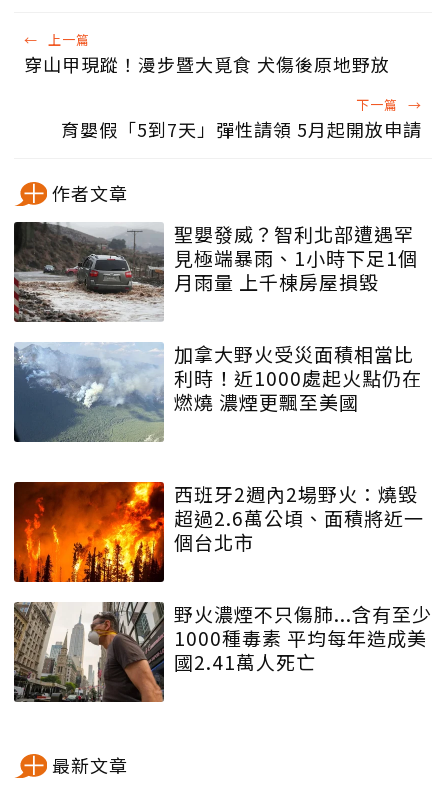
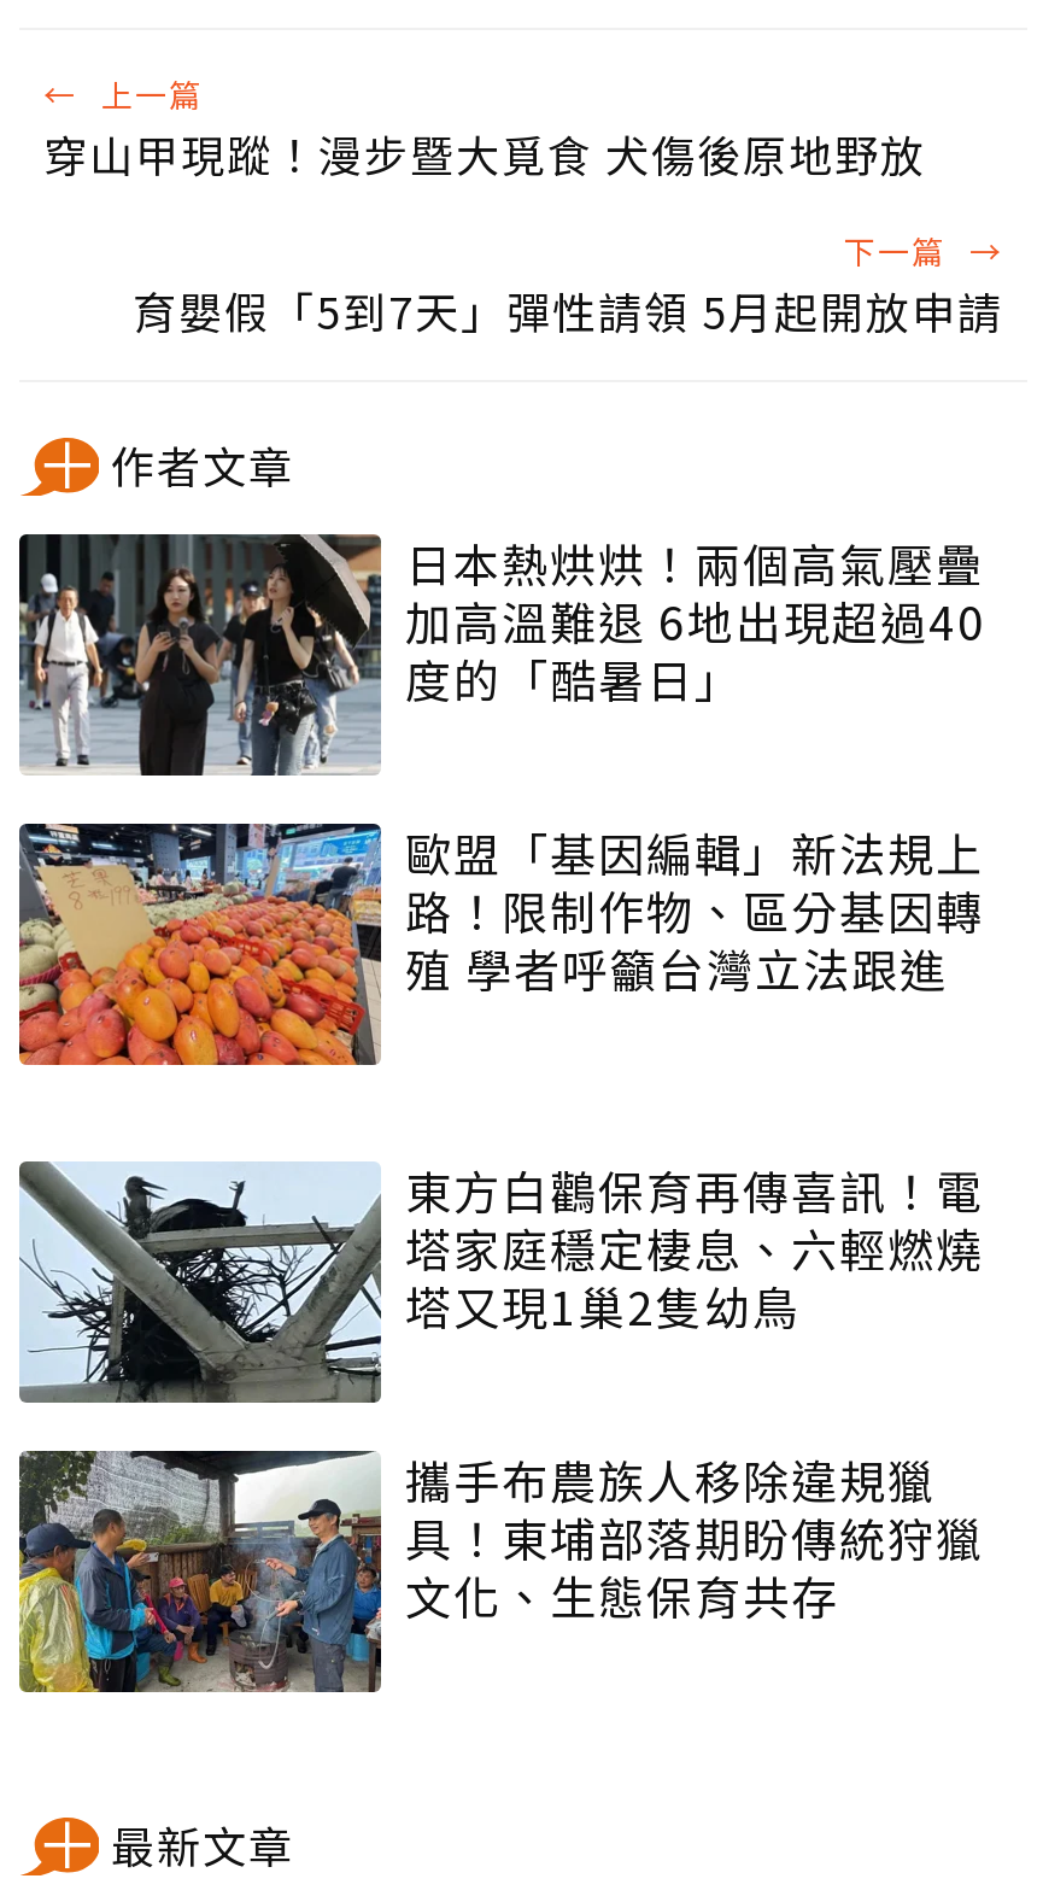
[13,220,418,323] [image] | 聖嬰發威？智利北部遭遇罕 | 見極端暴雨、1小時下足1個 | 月雨量 上千棟房屋損毀 -> [19,530,986,776] [image] | 日本熱烘烘！兩個高氣壓疊 | 加高溫難退 6地出現超過40 | 度的「酷暑日」
[13,340,422,443] [image] | 加拿大野火受災面積相當比 | 利時！近1000處起火點仍在 | 燃燒 濃煙更飄至美國 -> [17,820,984,1067] [image] | 歐盟「基因編輯」新法規上 | 路！限制作物、區分基因轉 | 殖 學者呼籲台灣立法跟進
[13,480,424,583] [image] | 西班牙2週內2場野火：燒毀 | 超過2.6萬公頃、面積將近一 | 個台北市 -> [17,1157,984,1405] [image] | 東方白鸛保育再傳喜訊！電 | 塔家庭穩定棲息、六輕燃燒 | 塔又現1巢2隻幼鳥
[13,600,432,703] [image] | 野火濃煙不只傷肺...含有至少 | 1000種毒素 平均每年造成美 | 國2.41萬人死亡 -> [17,1447,984,1695] [image] | 攜手布農族人移除違規獵 | 具！東埔部落期盼傳統狩獵 | 文化、生態保育共存

